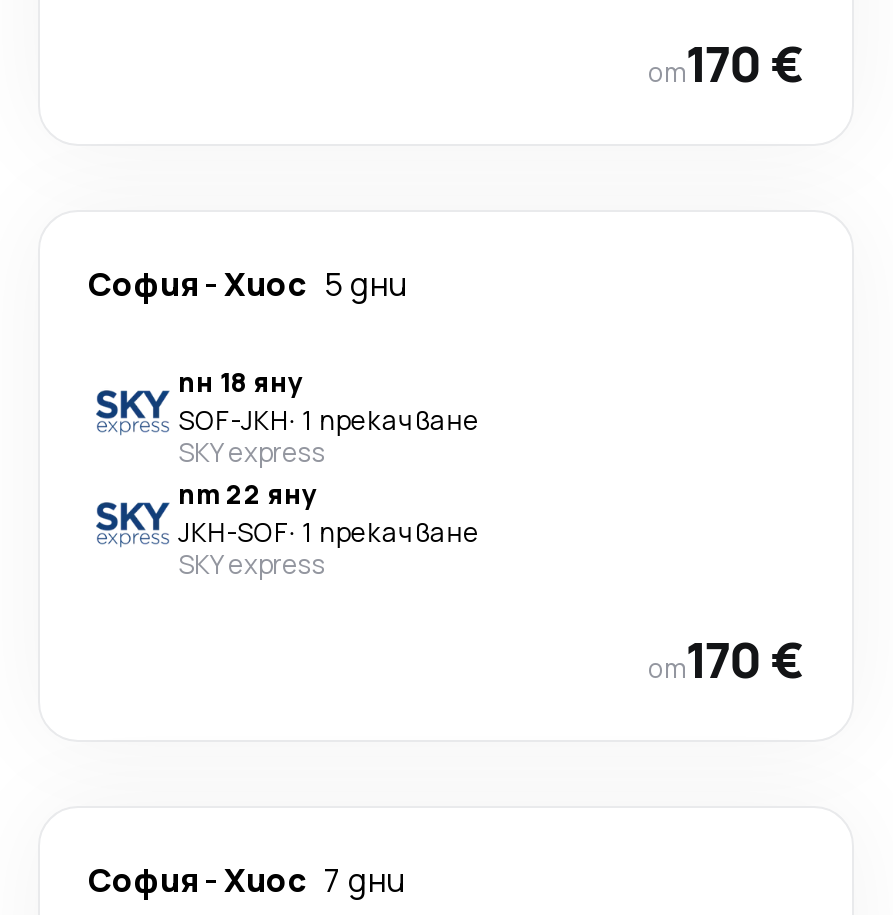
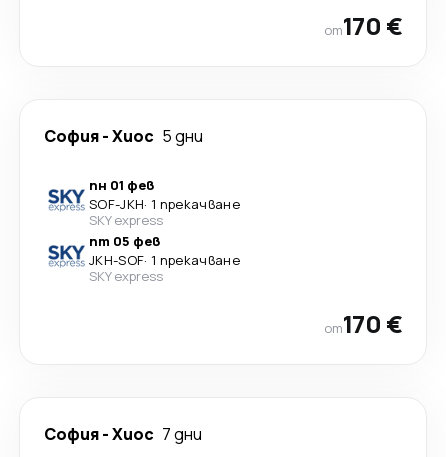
[178,364,302,400] пн 18 яну -> [89,176,154,194] пн 01 фев
[178,476,316,512] пт 22 яну -> [89,232,160,250] пт 05 фев

